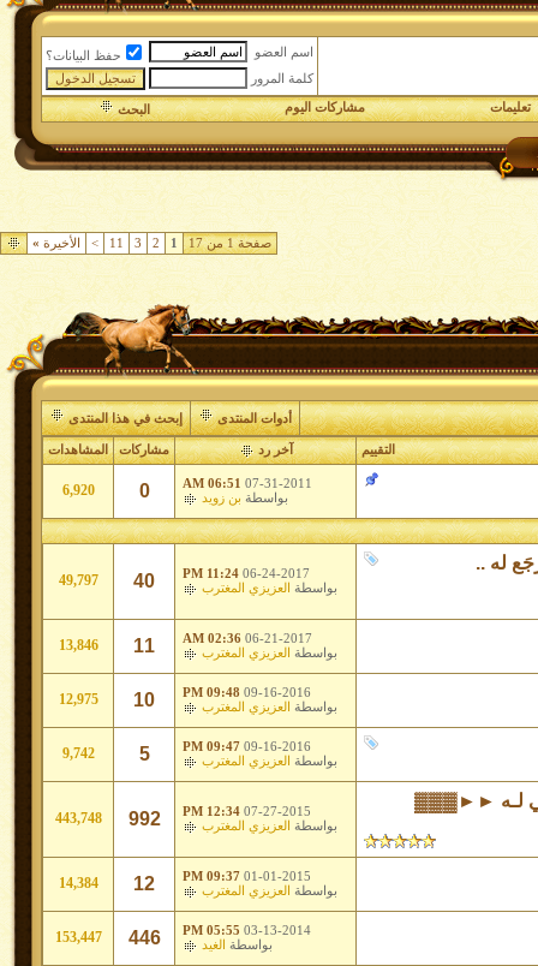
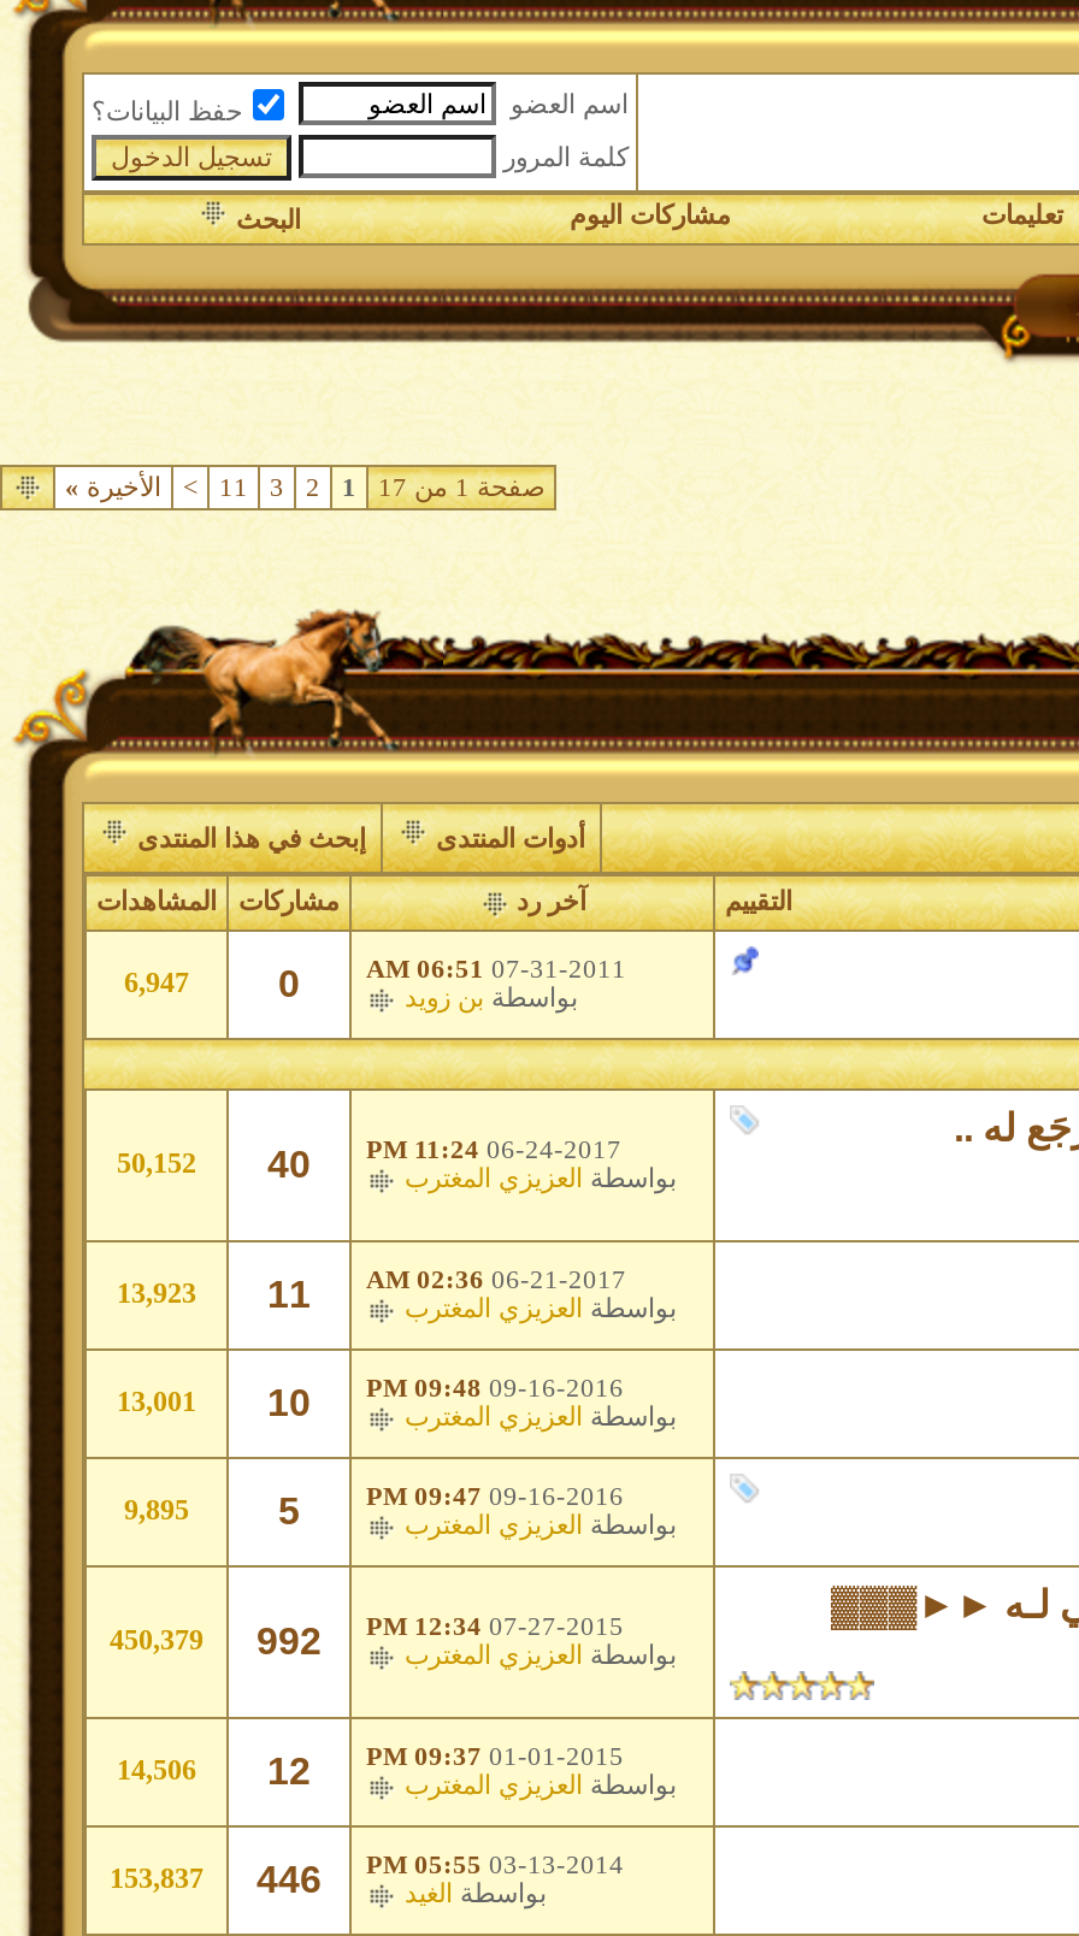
[62,482,94,499] 6,920 -> [124,966,189,1000] 6,947
[58,572,98,589] 49,797 -> [117,1147,196,1181] 50,152
[58,637,98,654] 13,846 -> [117,1277,196,1311] 13,923
[58,691,98,708] 12,975 -> [117,1385,196,1419] 13,001
[62,745,94,762] 9,742 -> [124,1494,189,1527] 9,895
[55,809,160,829] 443,748 992 -> [110,1621,322,1662] 450,379 992
[58,875,98,892] 14,384 -> [117,1754,196,1787] 14,506
[55,928,160,948] 153,447 446 -> [110,1860,322,1901] 153,837 446

